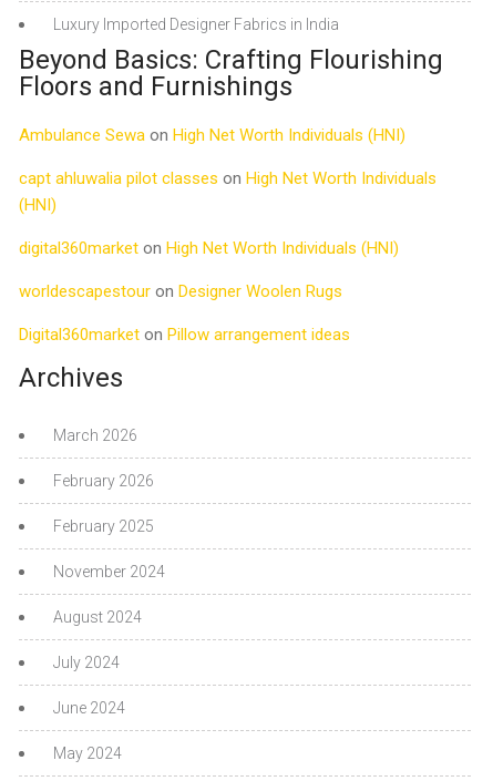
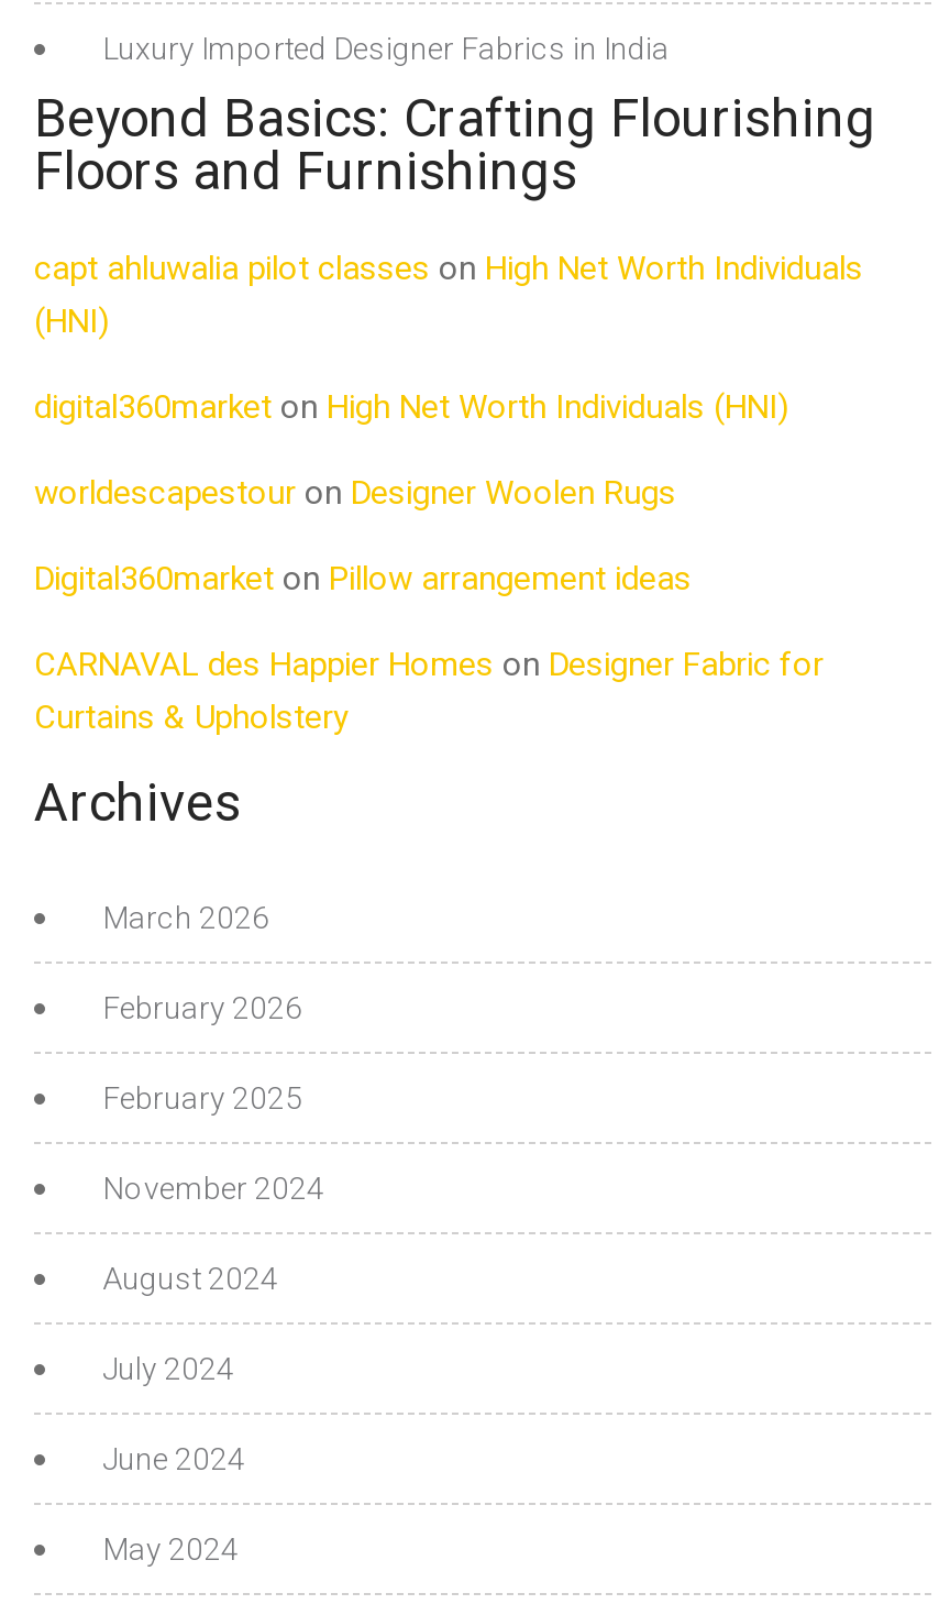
[19,125,405,145] Ambulance Sewa on High Net Worth Individuals (HNI) -> none
moved [19,168,436,345] -> [34,249,863,598]: capt ahluwalia pilot classes on High Net Worth Individuals | (HNI) | digital360market on High Net Worth Individuals (HNI) | worldescapestour on Designer Woolen Rugs | Digital360market on Pillow arrangement ideas
none -> [34,645,824,737] CARNAVAL des Happier Homes on Designer Fabric for | Curtains & Upholstery

